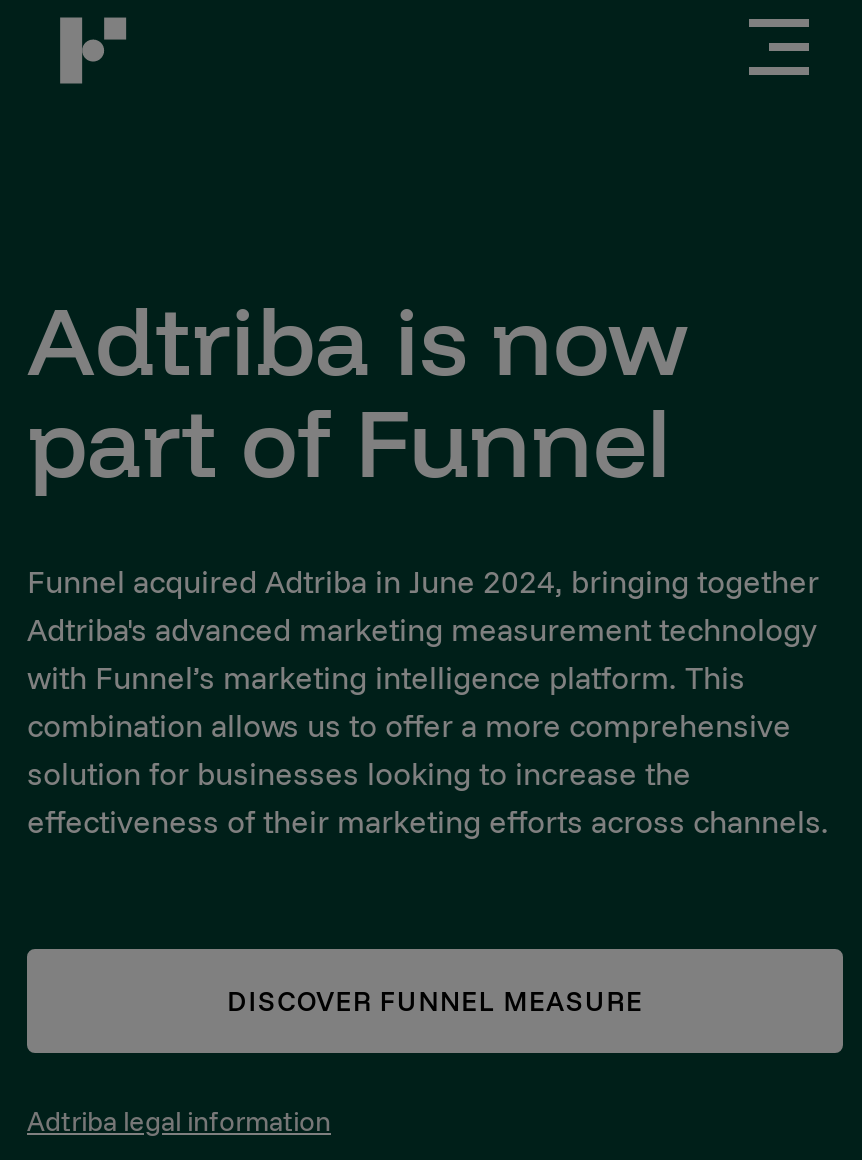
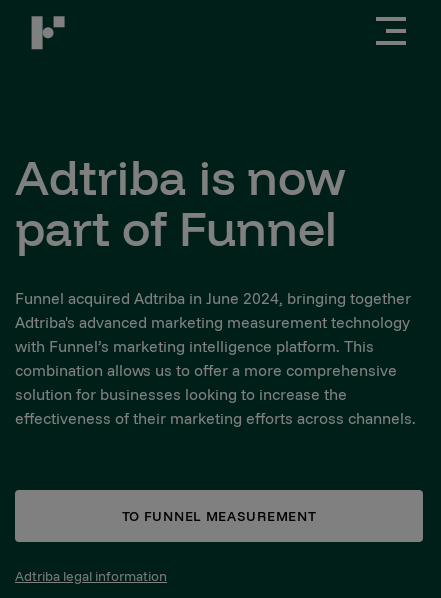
[227,983,643,1019] DISCOVER FUNNEL MEASURE -> [122,507,316,525] TO FUNNEL MEASUREMENT

